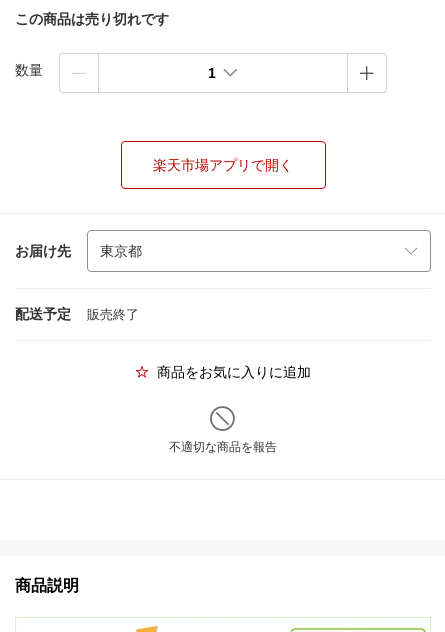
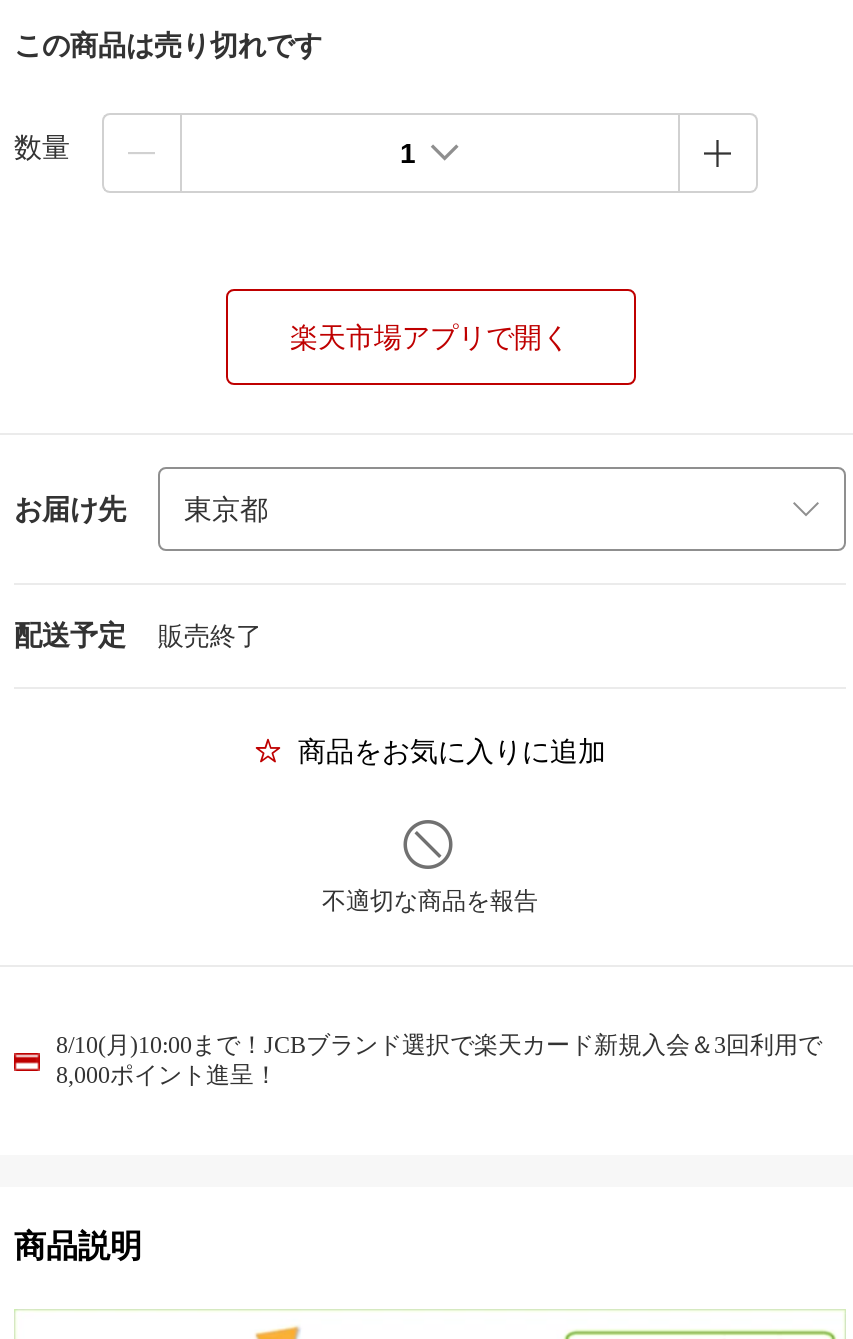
none -> [56,1031,822,1089] 8/10(月)10:00まで！JCBブランド選択で楽天カード新規入会＆3回利用で | 8,000ポイント進呈！

